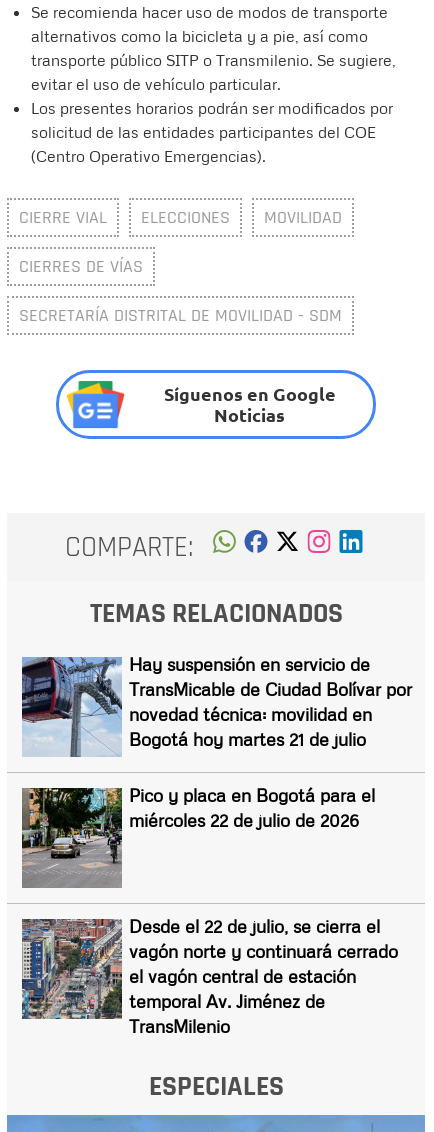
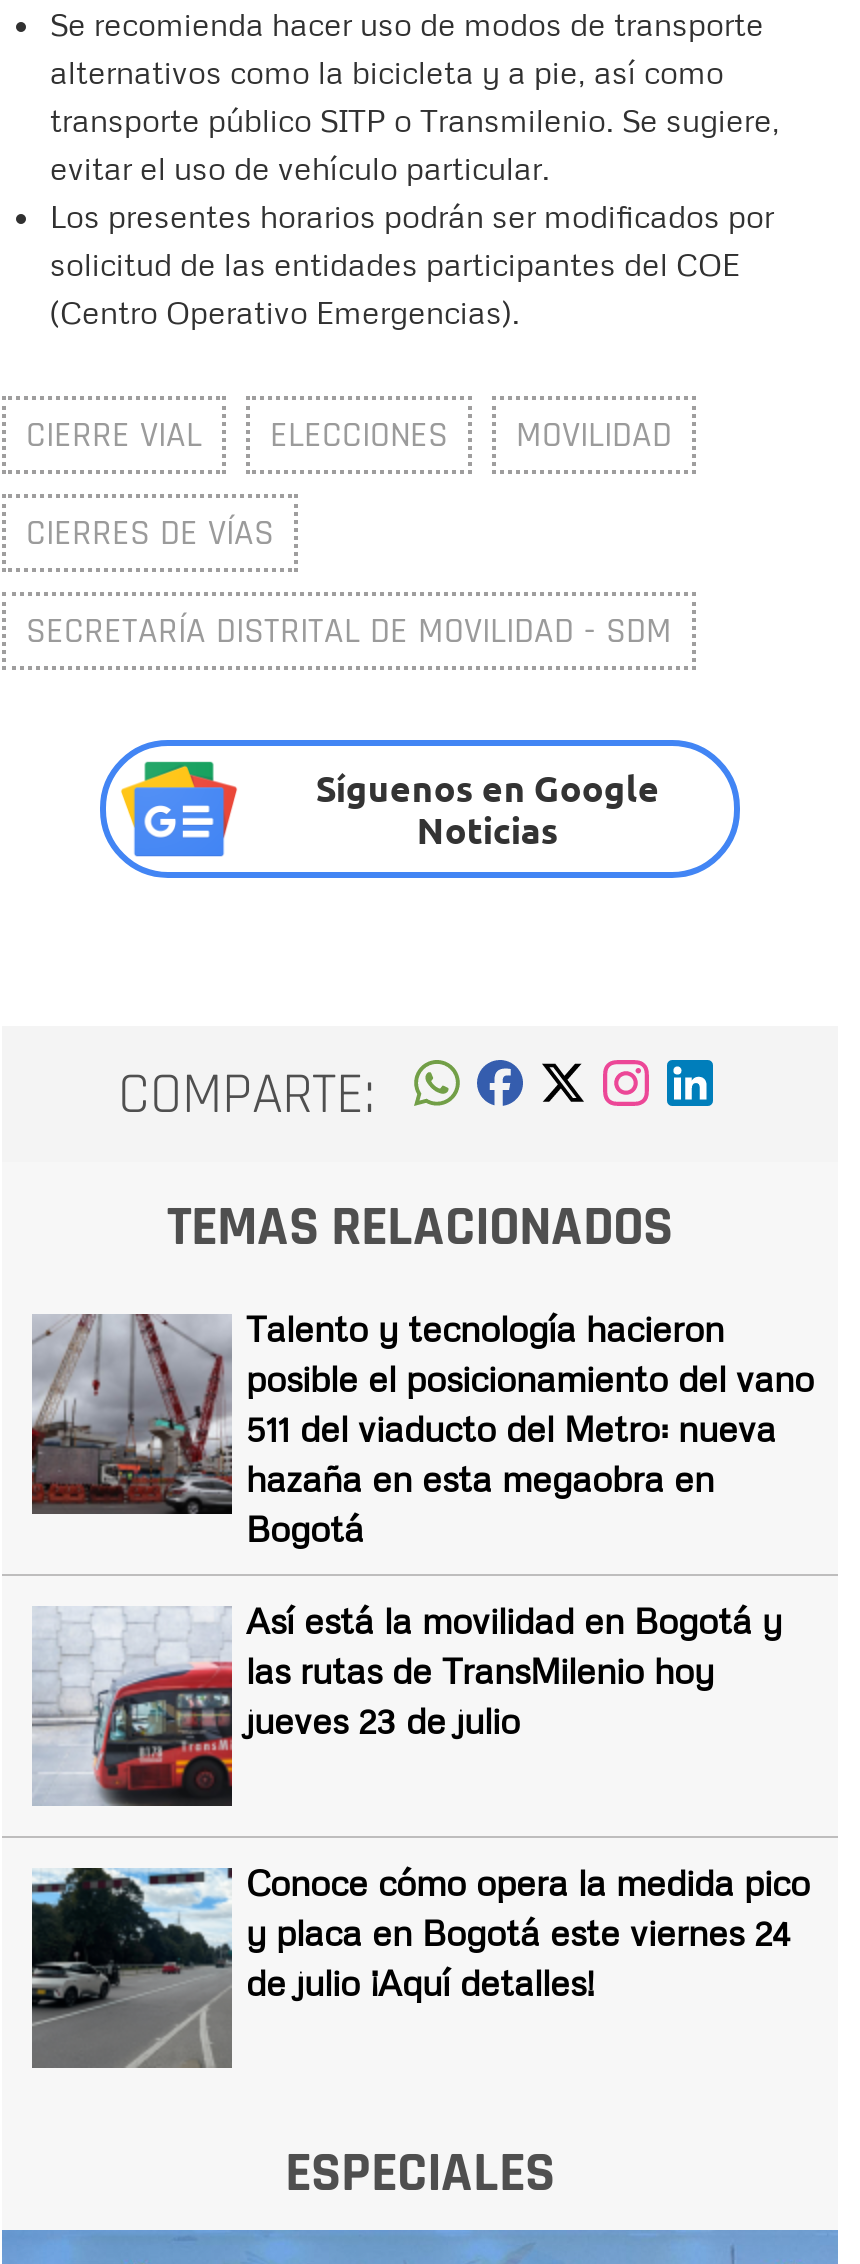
[21,653,412,757] [image] | Hay suspensión en servicio de | TransMicable de Ciudad Bolívar por | novedad técnica: movilidad en | Bogotá hoy martes 21 de julio -> [30,1307,814,1551] [image] | Talento y tecnología hacieron | posible el posicionamiento del vano | 511 del viaducto del Metro: nueva | hazaña en esta megaobra en | Bogotá
[21,784,375,903] [image] | Pico y placa en Bogotá para el | miércoles 22 de julio de 2026 -> [32,1576,782,1808] [image] | Así está la movilidad en Bogotá y | las rutas de TransMilenio hoy | jueves 23 de julio
[21,915,398,1037] [image] | Desde el 22 de julio, se cierra el | vagón norte y continuará cerrado | el vagón central de estación | temporal Av. Jiménez de | TransMilenio -> [30,1838,810,2070] [image] | Conoce cómo opera la medida pico | y placa en Bogotá este viernes 24 | de julio ¡Aquí detalles!

